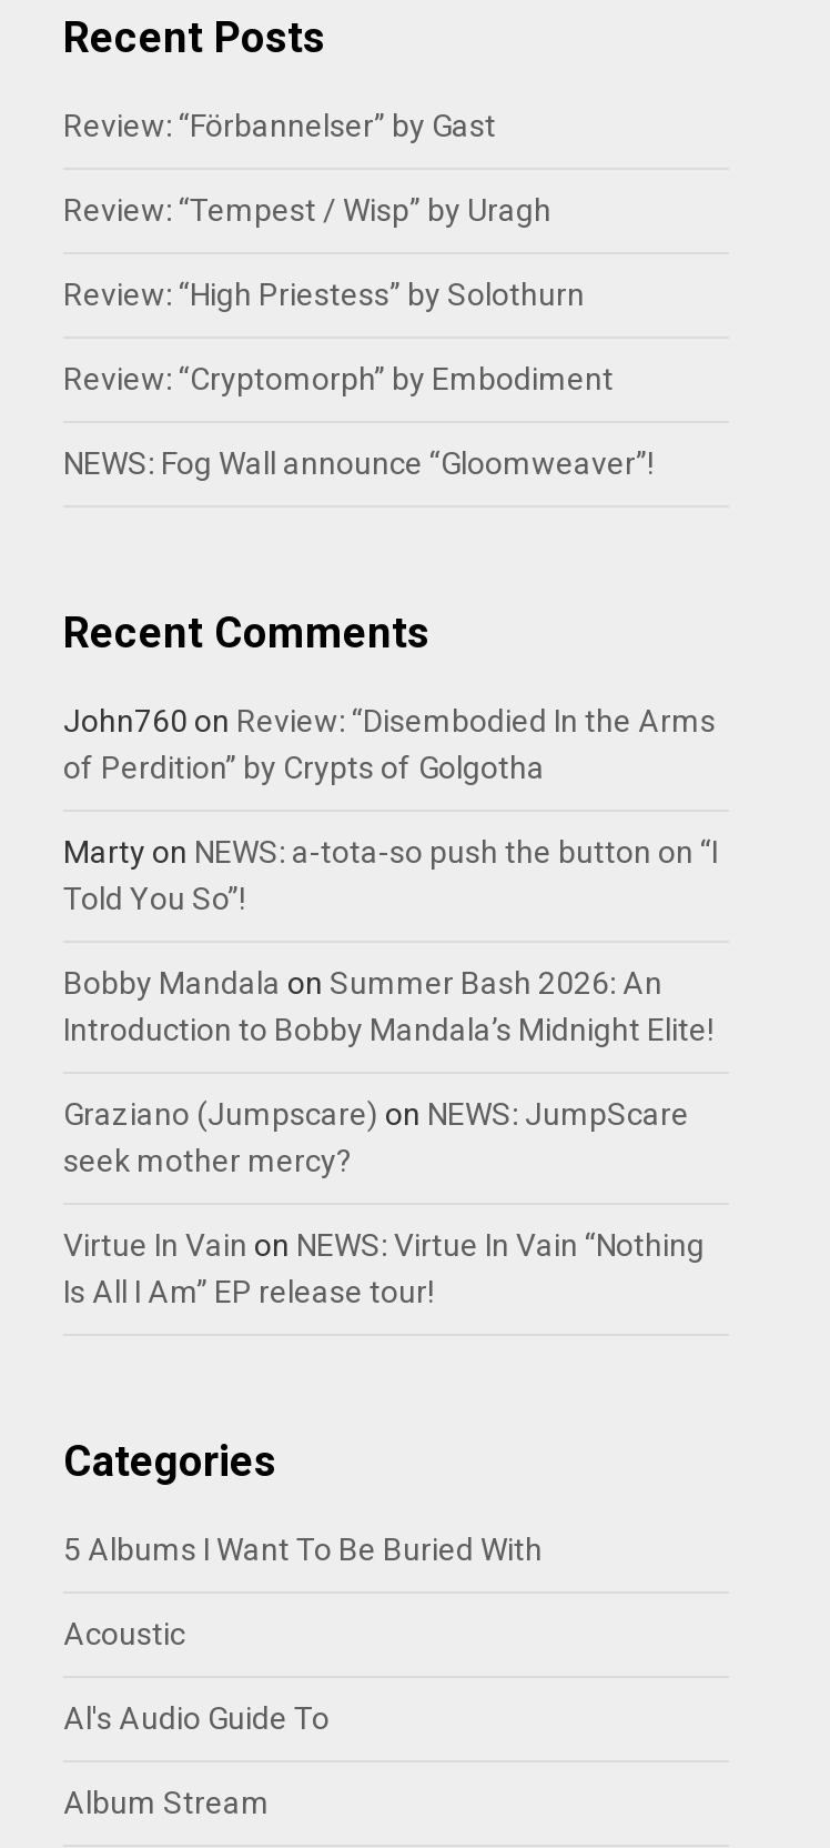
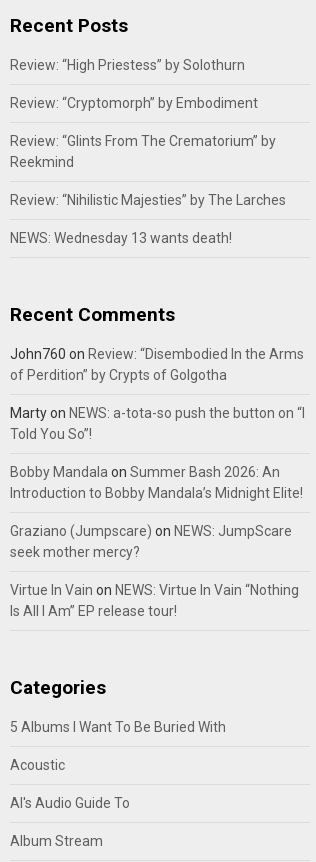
[63,108,551,227] Review: “Förbannelser” by Gast | Review: “Tempest / Wisp” by Uragh -> none
moved [63,276,614,396] -> [10,57,258,111]: Review: “High Priestess” by Solothurn | Review: “Cryptomorph” by Embodiment
[63,445,654,481] NEWS: Fog Wall announce “Gloomweaver”! -> [10,133,286,246] Review: “Glints From The Crematorium” by | Reekmind | Review: “Nihilistic Majesties” by The Larches | NEWS: Wednesday 13 wants death!

